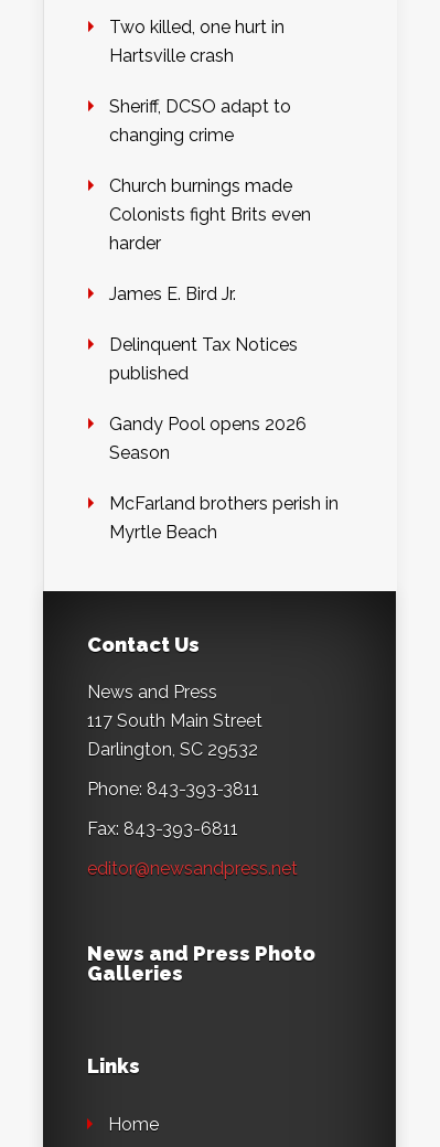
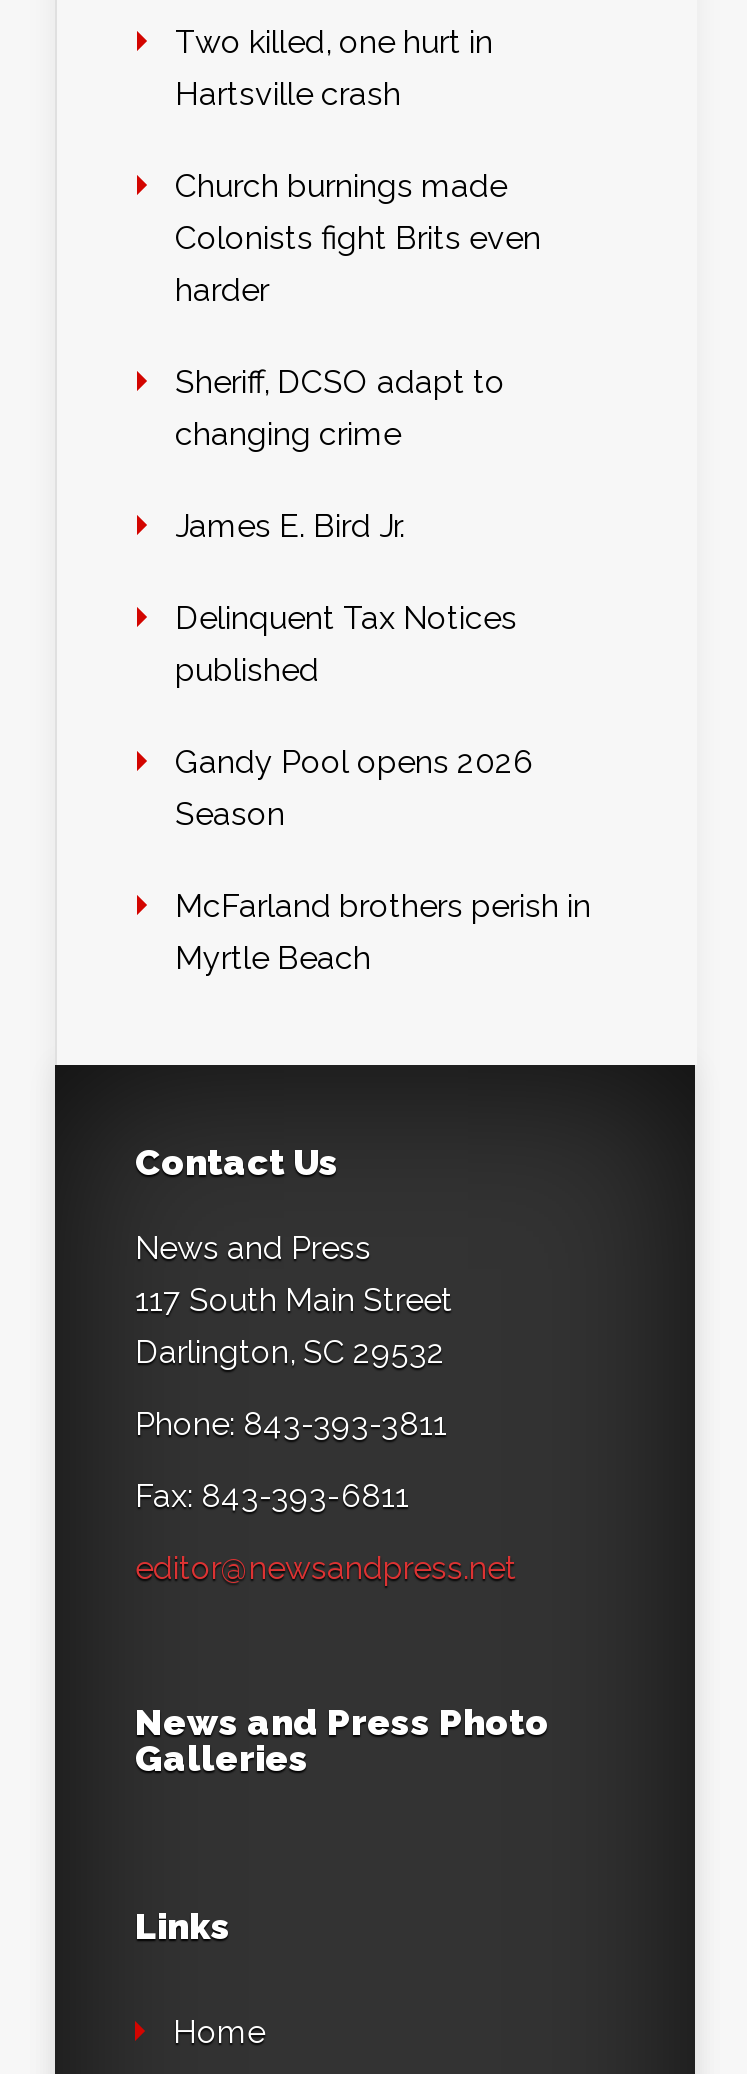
moved [109,96,291,145] -> [175,363,505,453]: Sheriff, DCSO adapt to | changing crime
moved [109,175,311,253] -> [175,167,541,309]: Church burnings made | Colonists fight Brits even | harder

